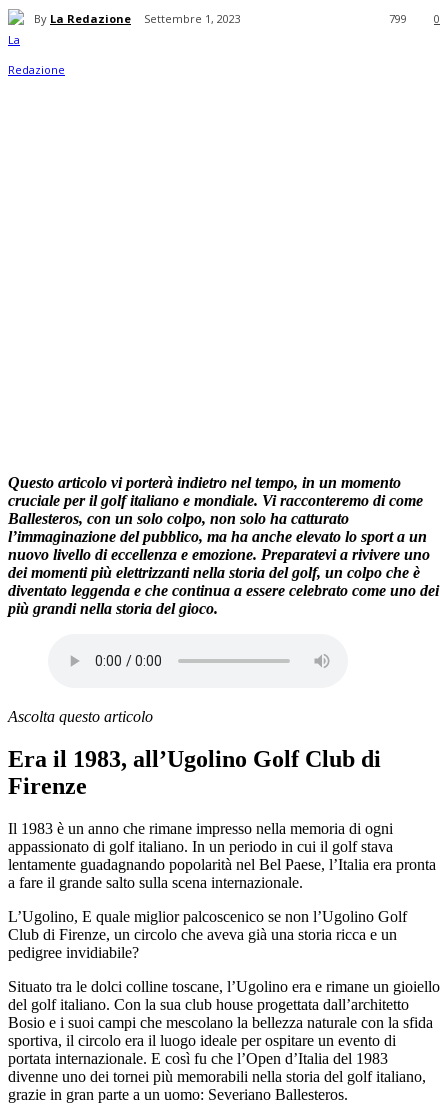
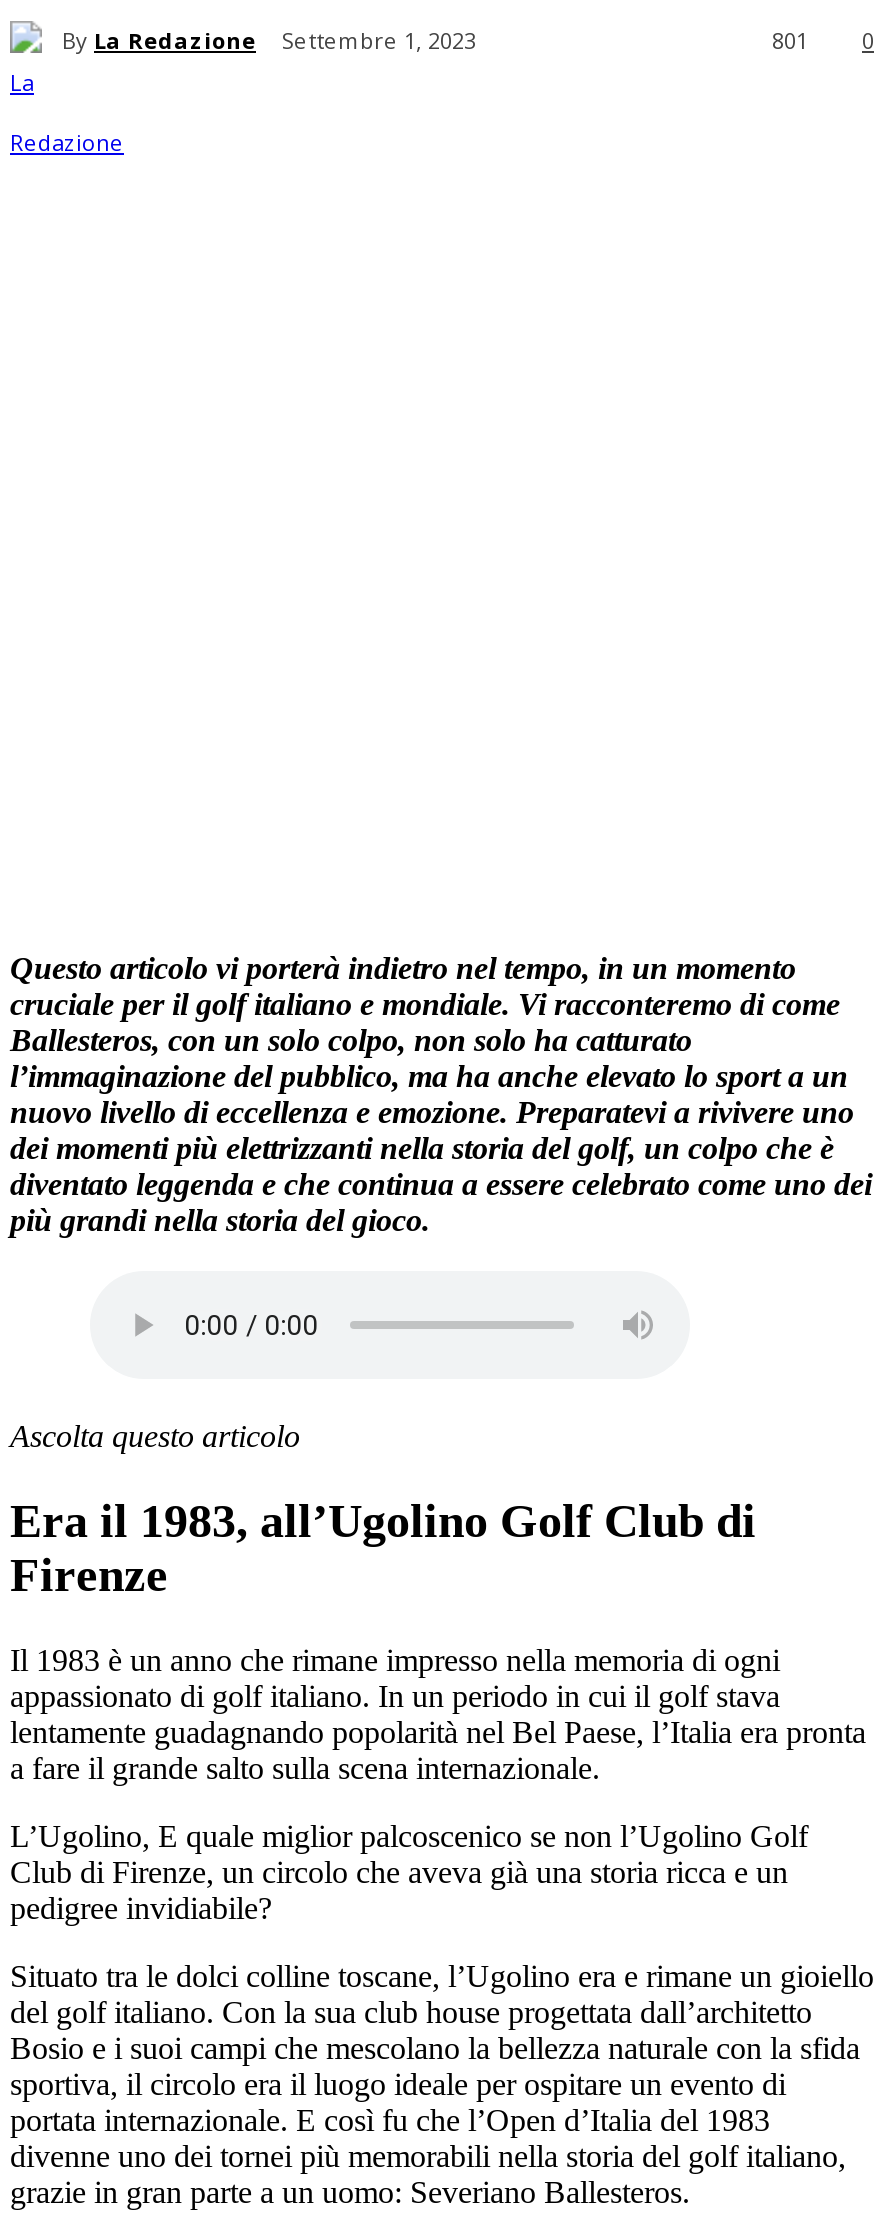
[389,11,440,26] 799 0 -> [772,25,874,55] 801 0

